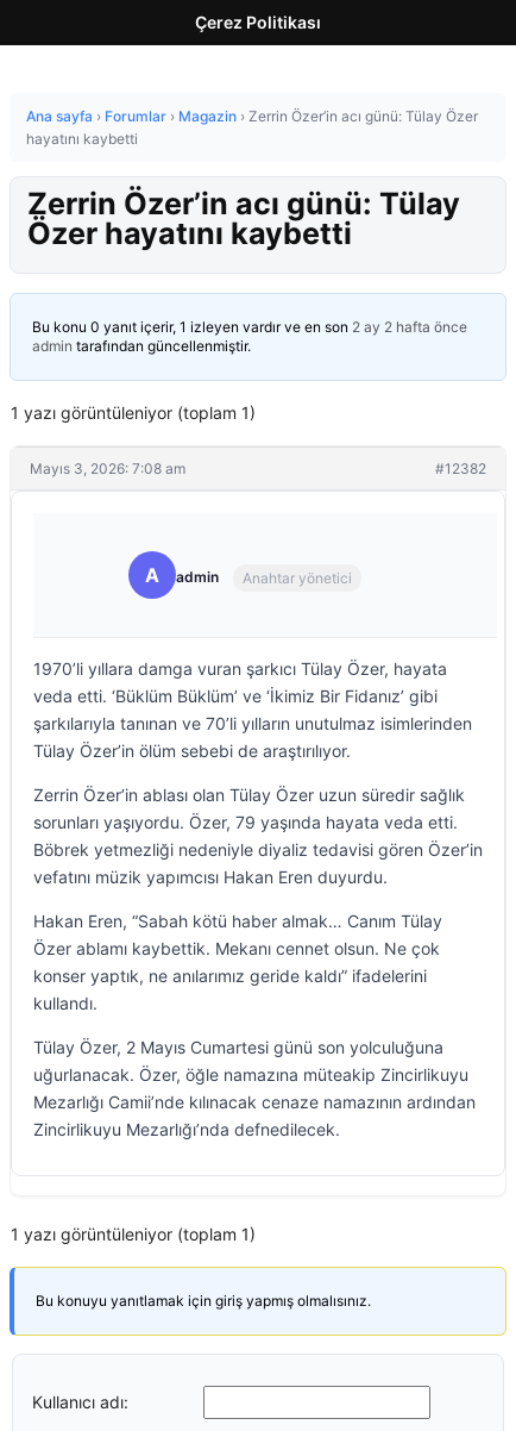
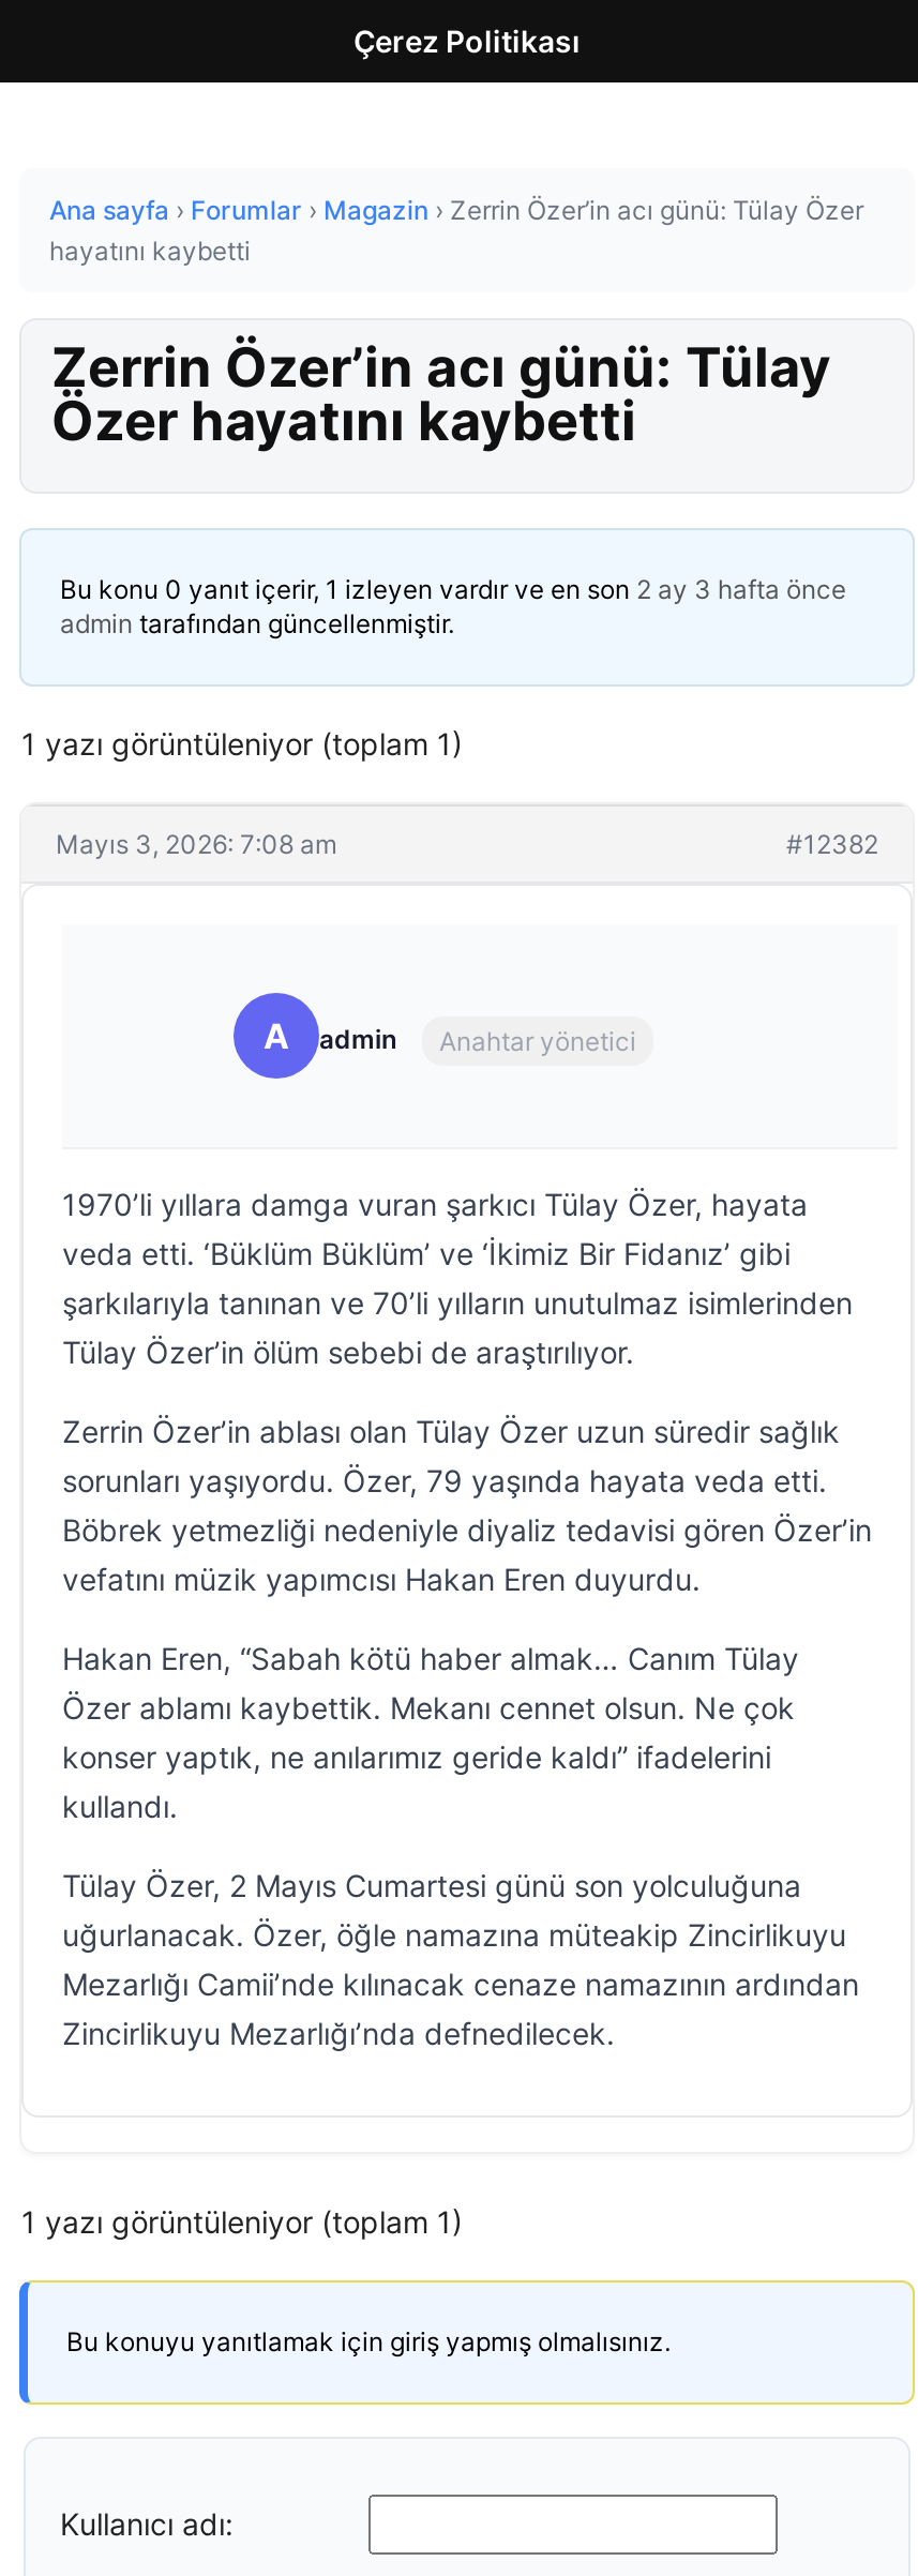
[32,318,467,336] Bu konu 0 yanıt içerir, 1 izleyen vardır ve en son 2 ay 2 hafta önce -> [60,573,846,605] Bu konu 0 yanıt içerir, 1 izleyen vardır ve en son 2 ay 3 hafta önce

